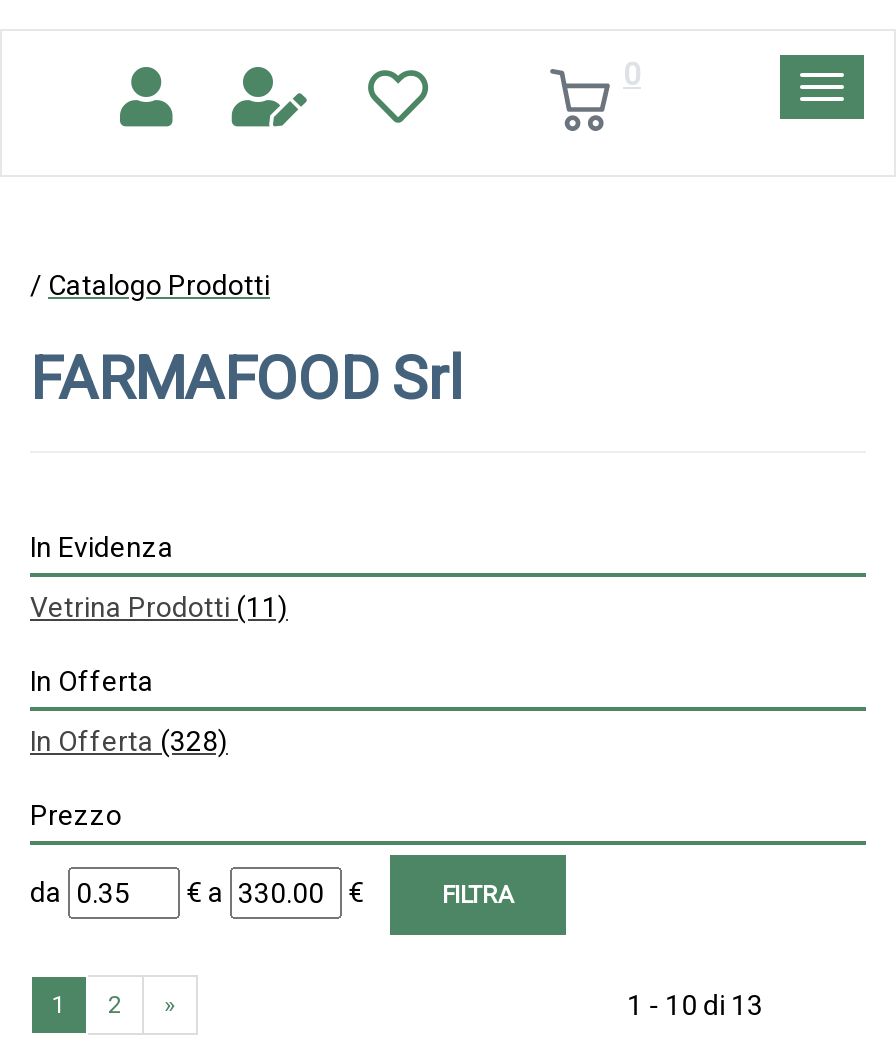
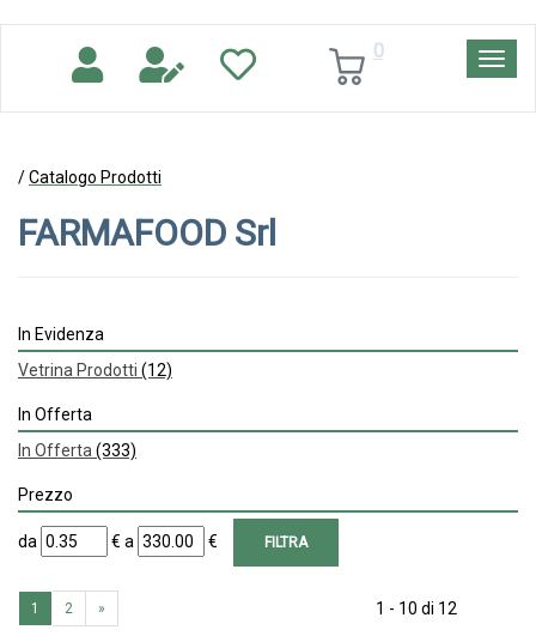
[30,591,288,623] Vetrina Prodotti (11) -> [18,361,172,380] Vetrina Prodotti (12)
[30,725,228,757] In Offerta (328) -> [18,441,136,460] In Offerta (333)
[627,989,763,1021] 1 - 10 di 13 -> [375,599,457,618] 1 - 10 di 12

